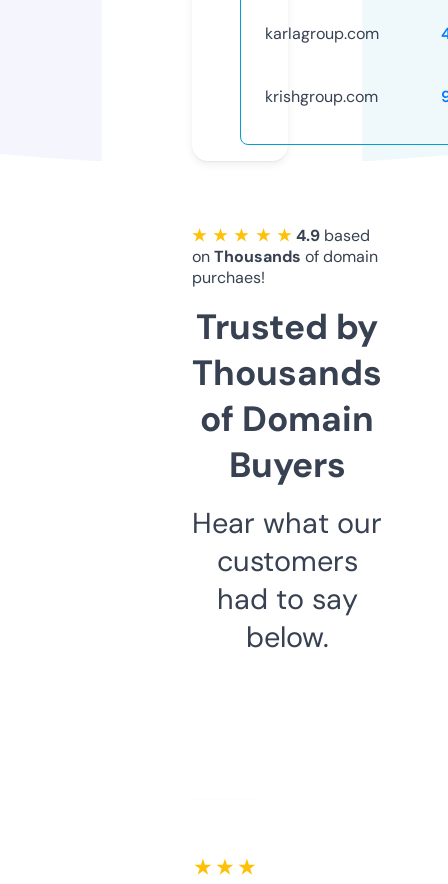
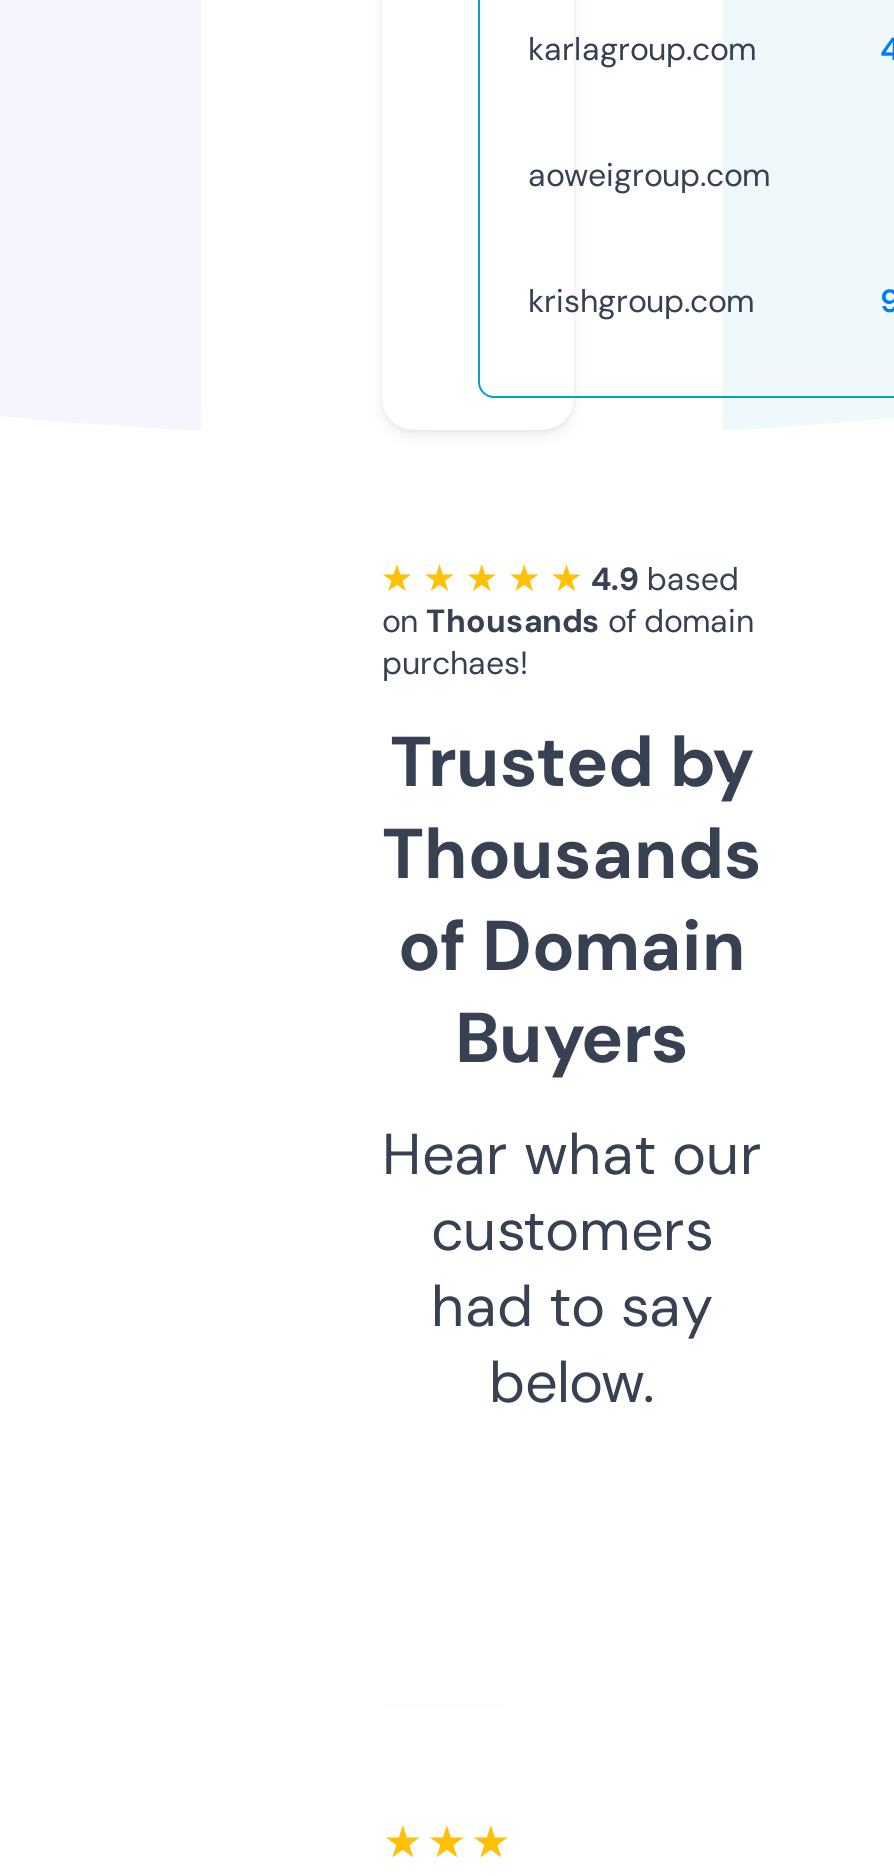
none -> [528,154,770,196] aoweigroup.com

